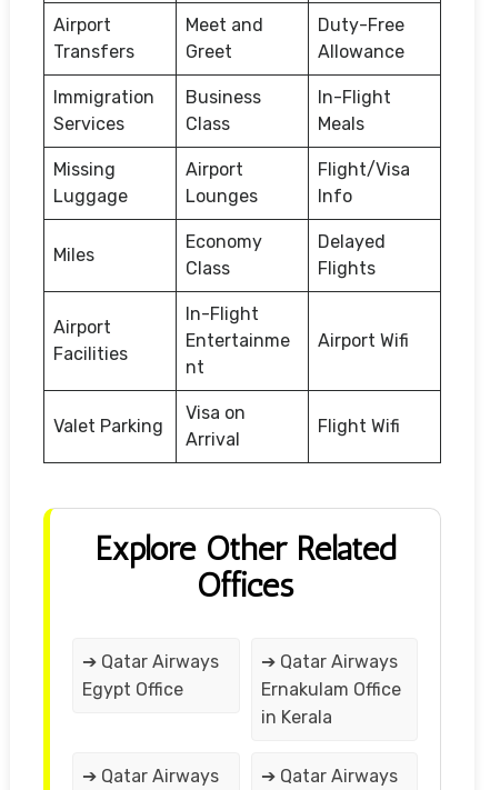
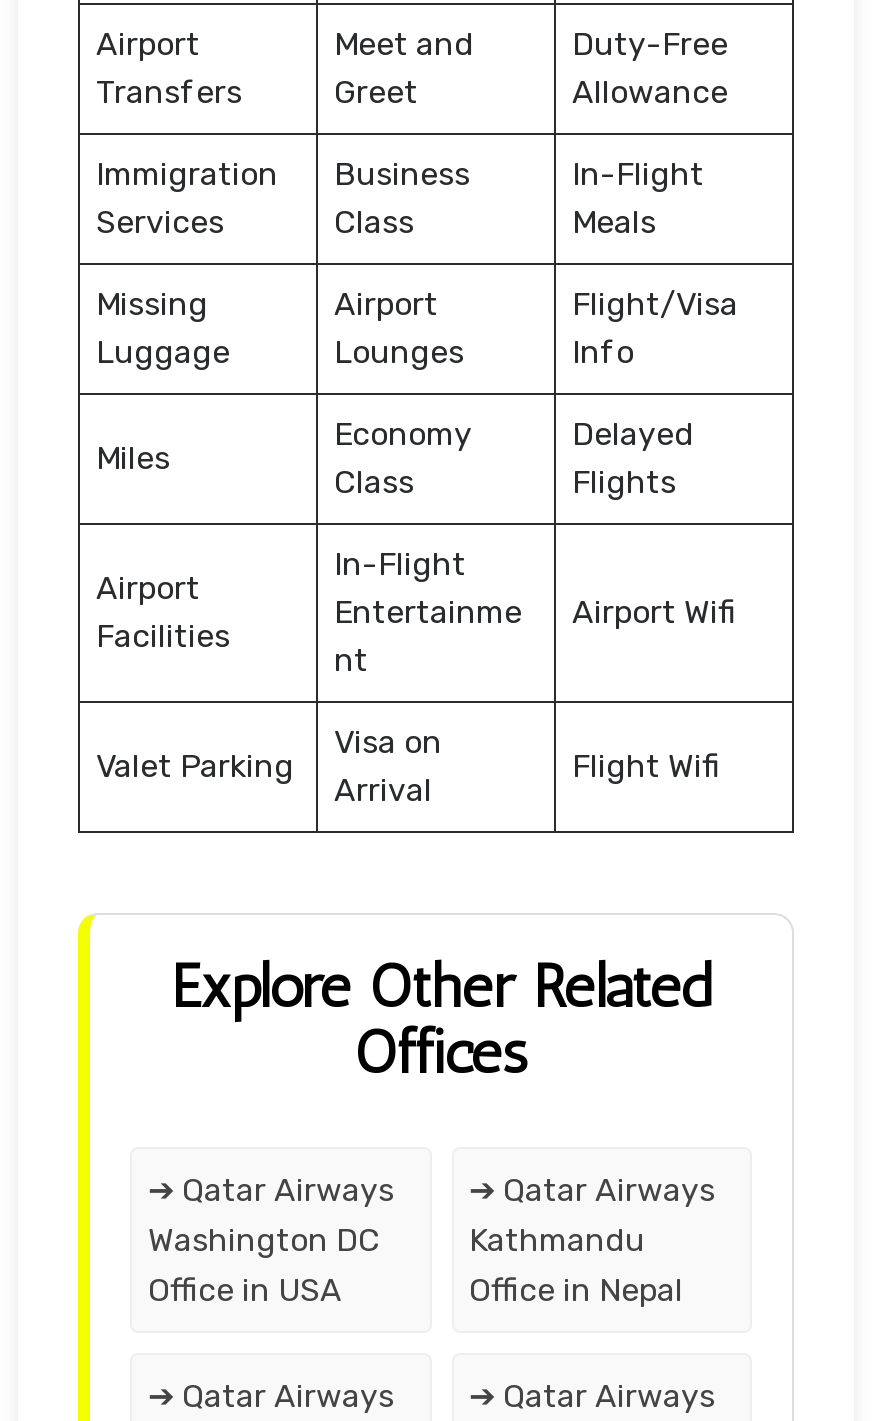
[82,679,183,700] Egypt Office -> [148,1220,380,1308] Washington DC | Office in USA
[261,679,401,727] Ernakulam Office | in Kerala -> [469,1220,683,1308] Kathmandu | Office in Nepal

